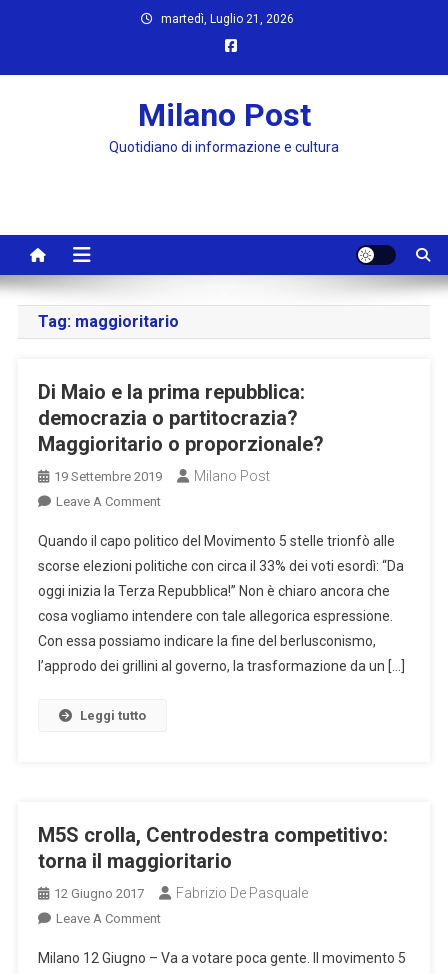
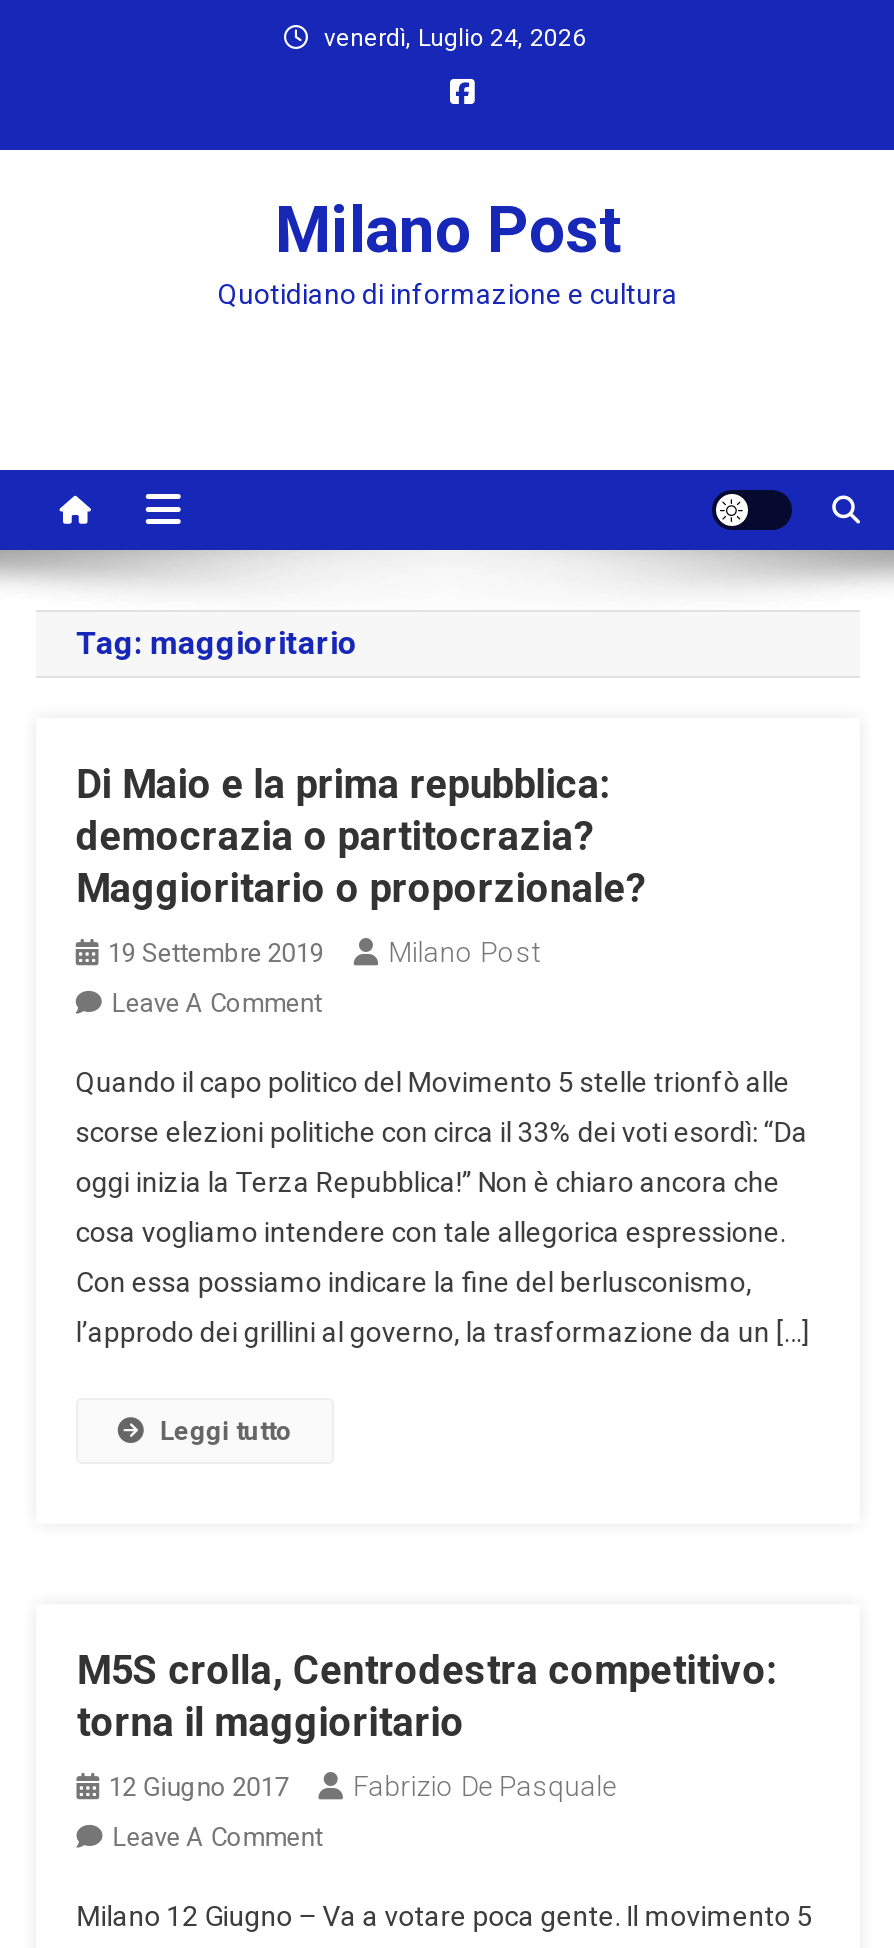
[161,12,294,26] martedì, Luglio 21, 2026 -> [324,24,586,52] venerdì, Luglio 24, 2026

